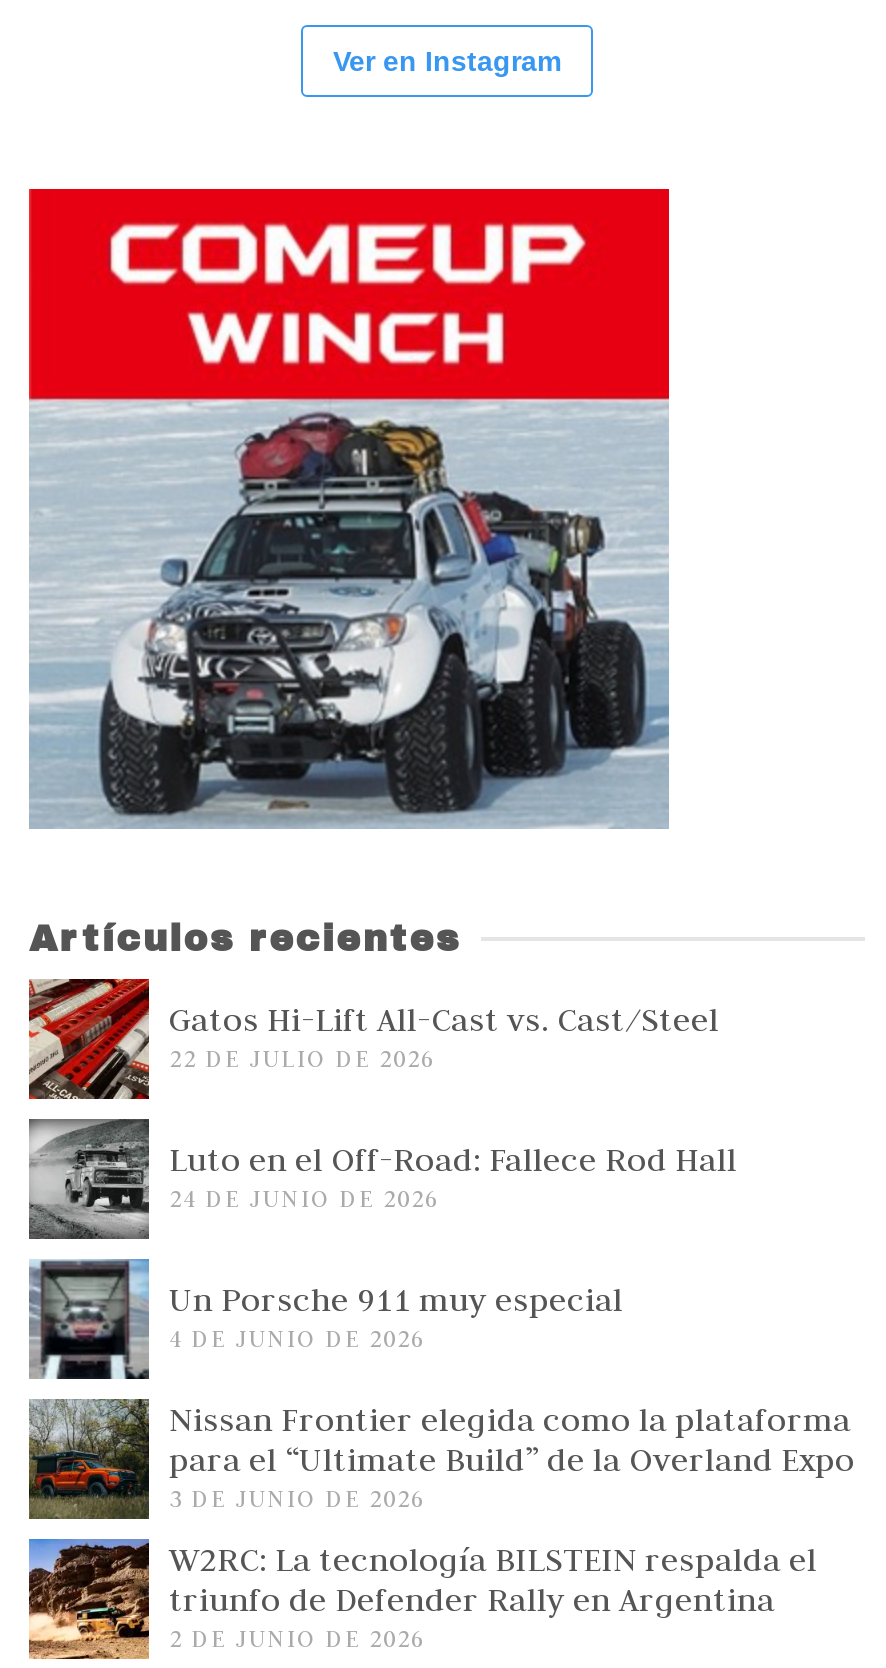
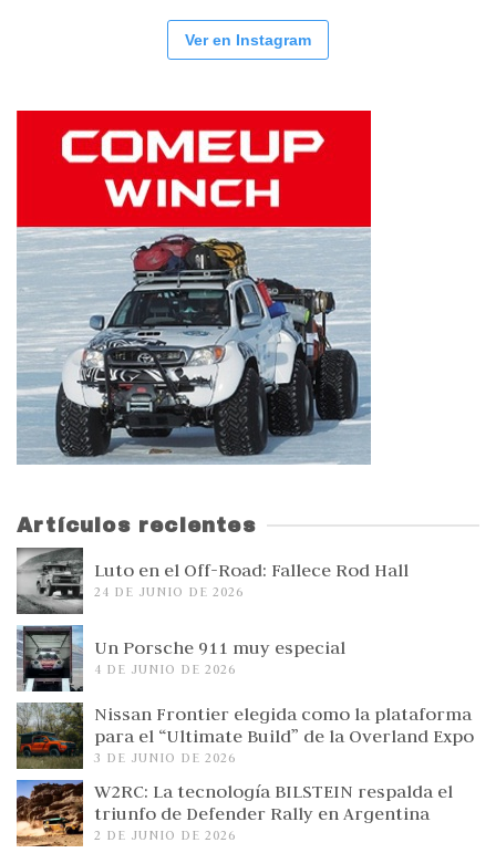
[27,977,719,1099] [image] | Gatos Hi-Lift All-Cast vs. Cast/Steel | 22 DE JULIO DE 2026 -> none

